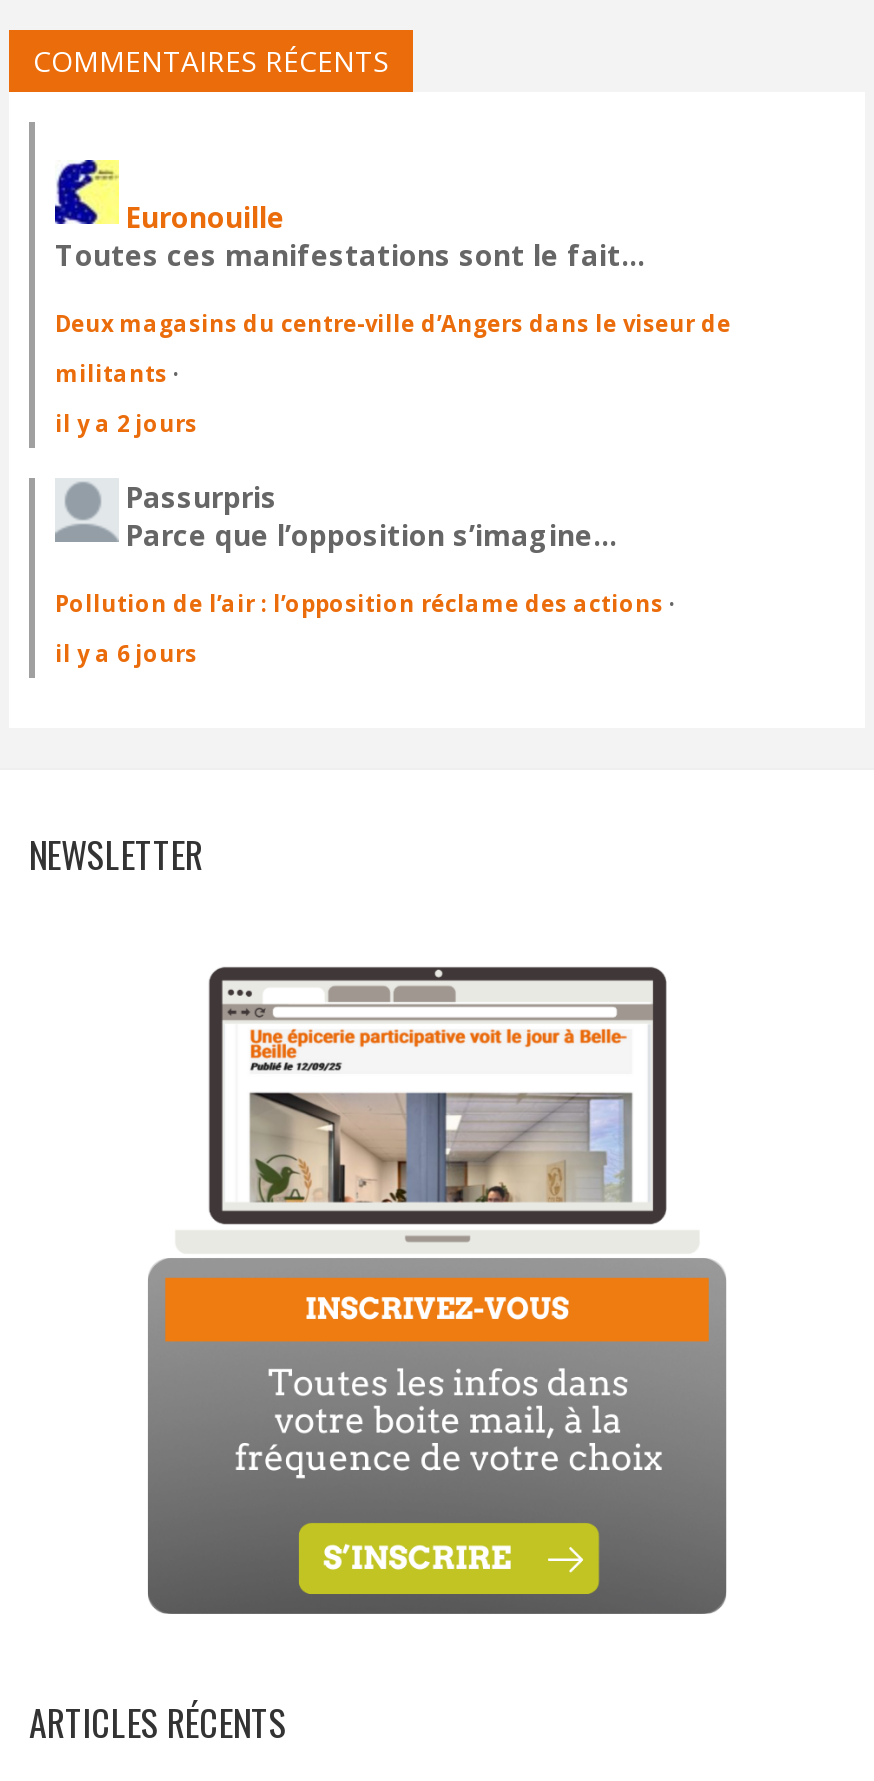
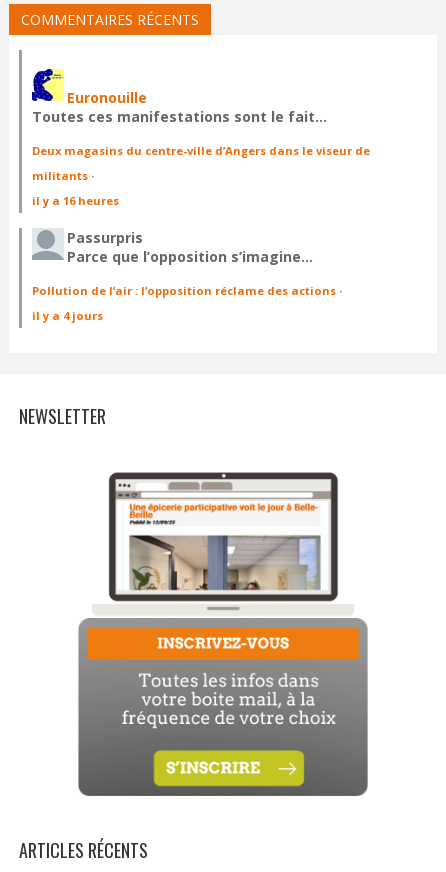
[55,409,197,439] il y a 2 jours -> [32,193,119,208] il y a 16 heures
[55,639,197,669] il y a 6 jours -> [32,308,103,323] il y a 4 jours

